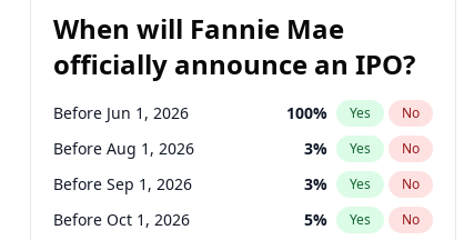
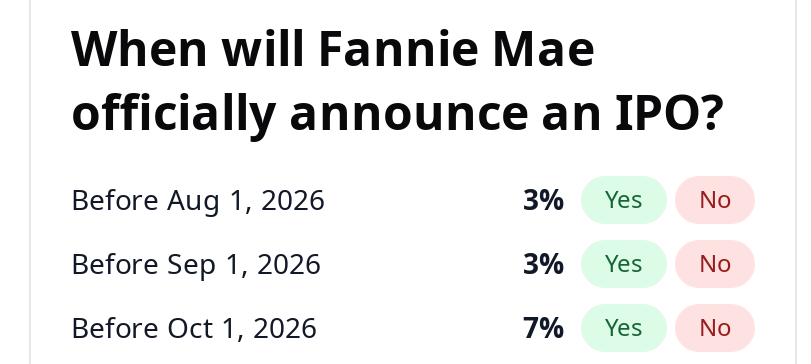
[53,102,420,123] Before Jun 1, 2026 | 100% | Yes | No -> none
[304,209,420,230] 5% Yes No -> [523,308,731,346] 7% Yes No

